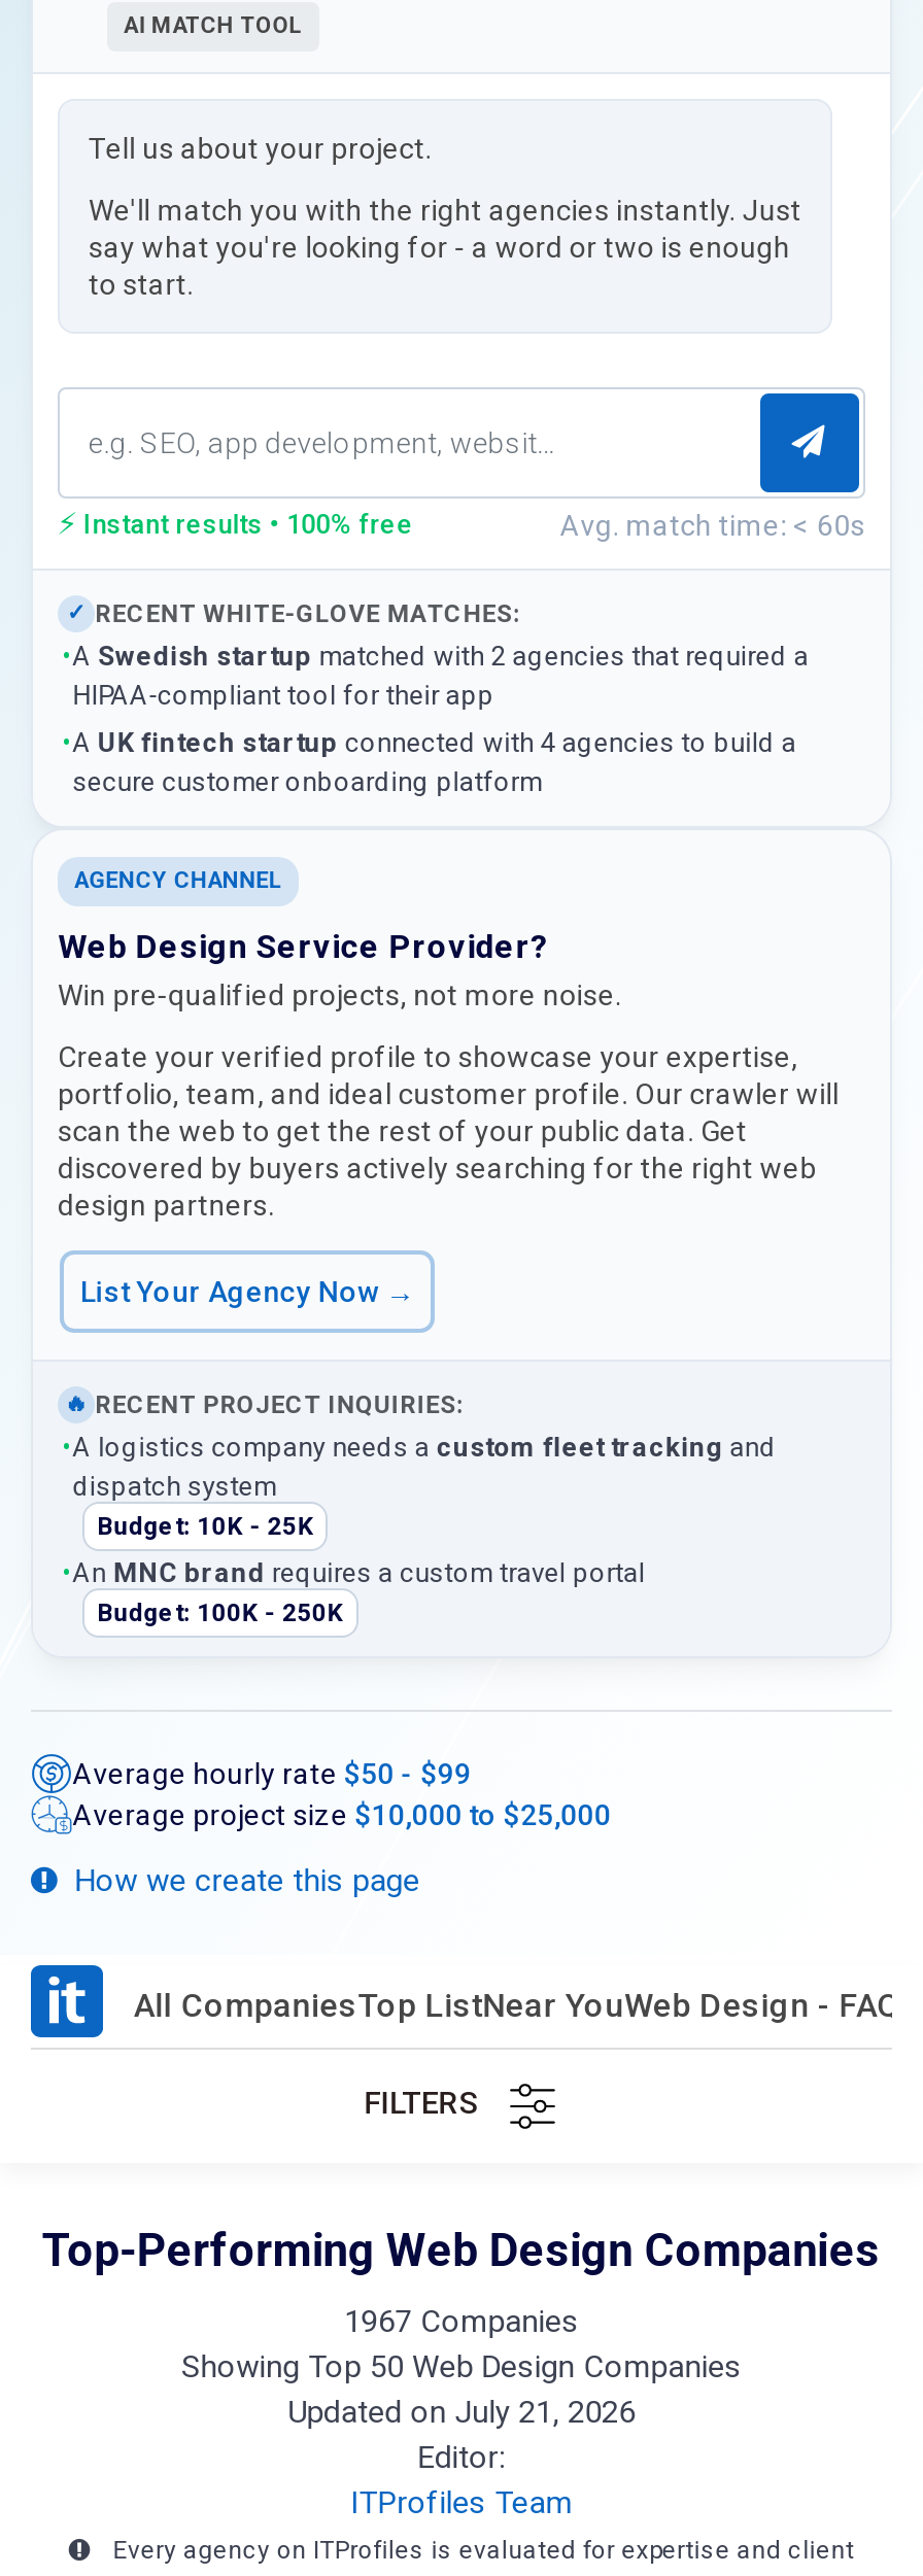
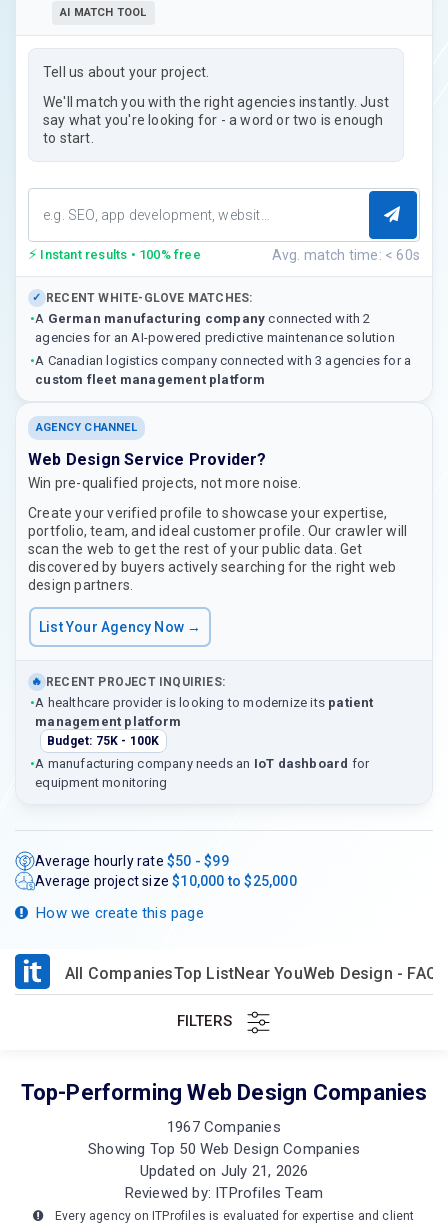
[62,640,809,710] •A Swedish startup matched with 2 agencies that required a | HIPAA-compliant tool for their app -> [30,311,395,345] •A German manufacturing company connected with 2 | agencies for an AI-powered predictive maintenance solution
[62,727,796,797] •A UK fintech startup connected with 4 agencies to build a | secure customer onboarding platform -> [30,353,411,387] •A Canadian logistics company connected with 3 agencies for a | custom fleet management platform
[62,1431,776,1540] •A logistics company needs a custom fleet tracking and | dispatch system | Budget: 10K - 25K -> [30,695,374,748] •A healthcare provider is looking to modernize its patient | management platform | Budget: 75K - 100K
[62,1557,645,1627] •An MNC brand requires a custom travel portal | Budget: 100K - 250K -> [30,756,369,790] •A manufacturing company needs an IoT dashboard for | equipment monitoring
[350,2439,573,2521] Editor: | ITProfiles Team -> [125,1184,323,1202] Reviewed by: ITProfiles Team

